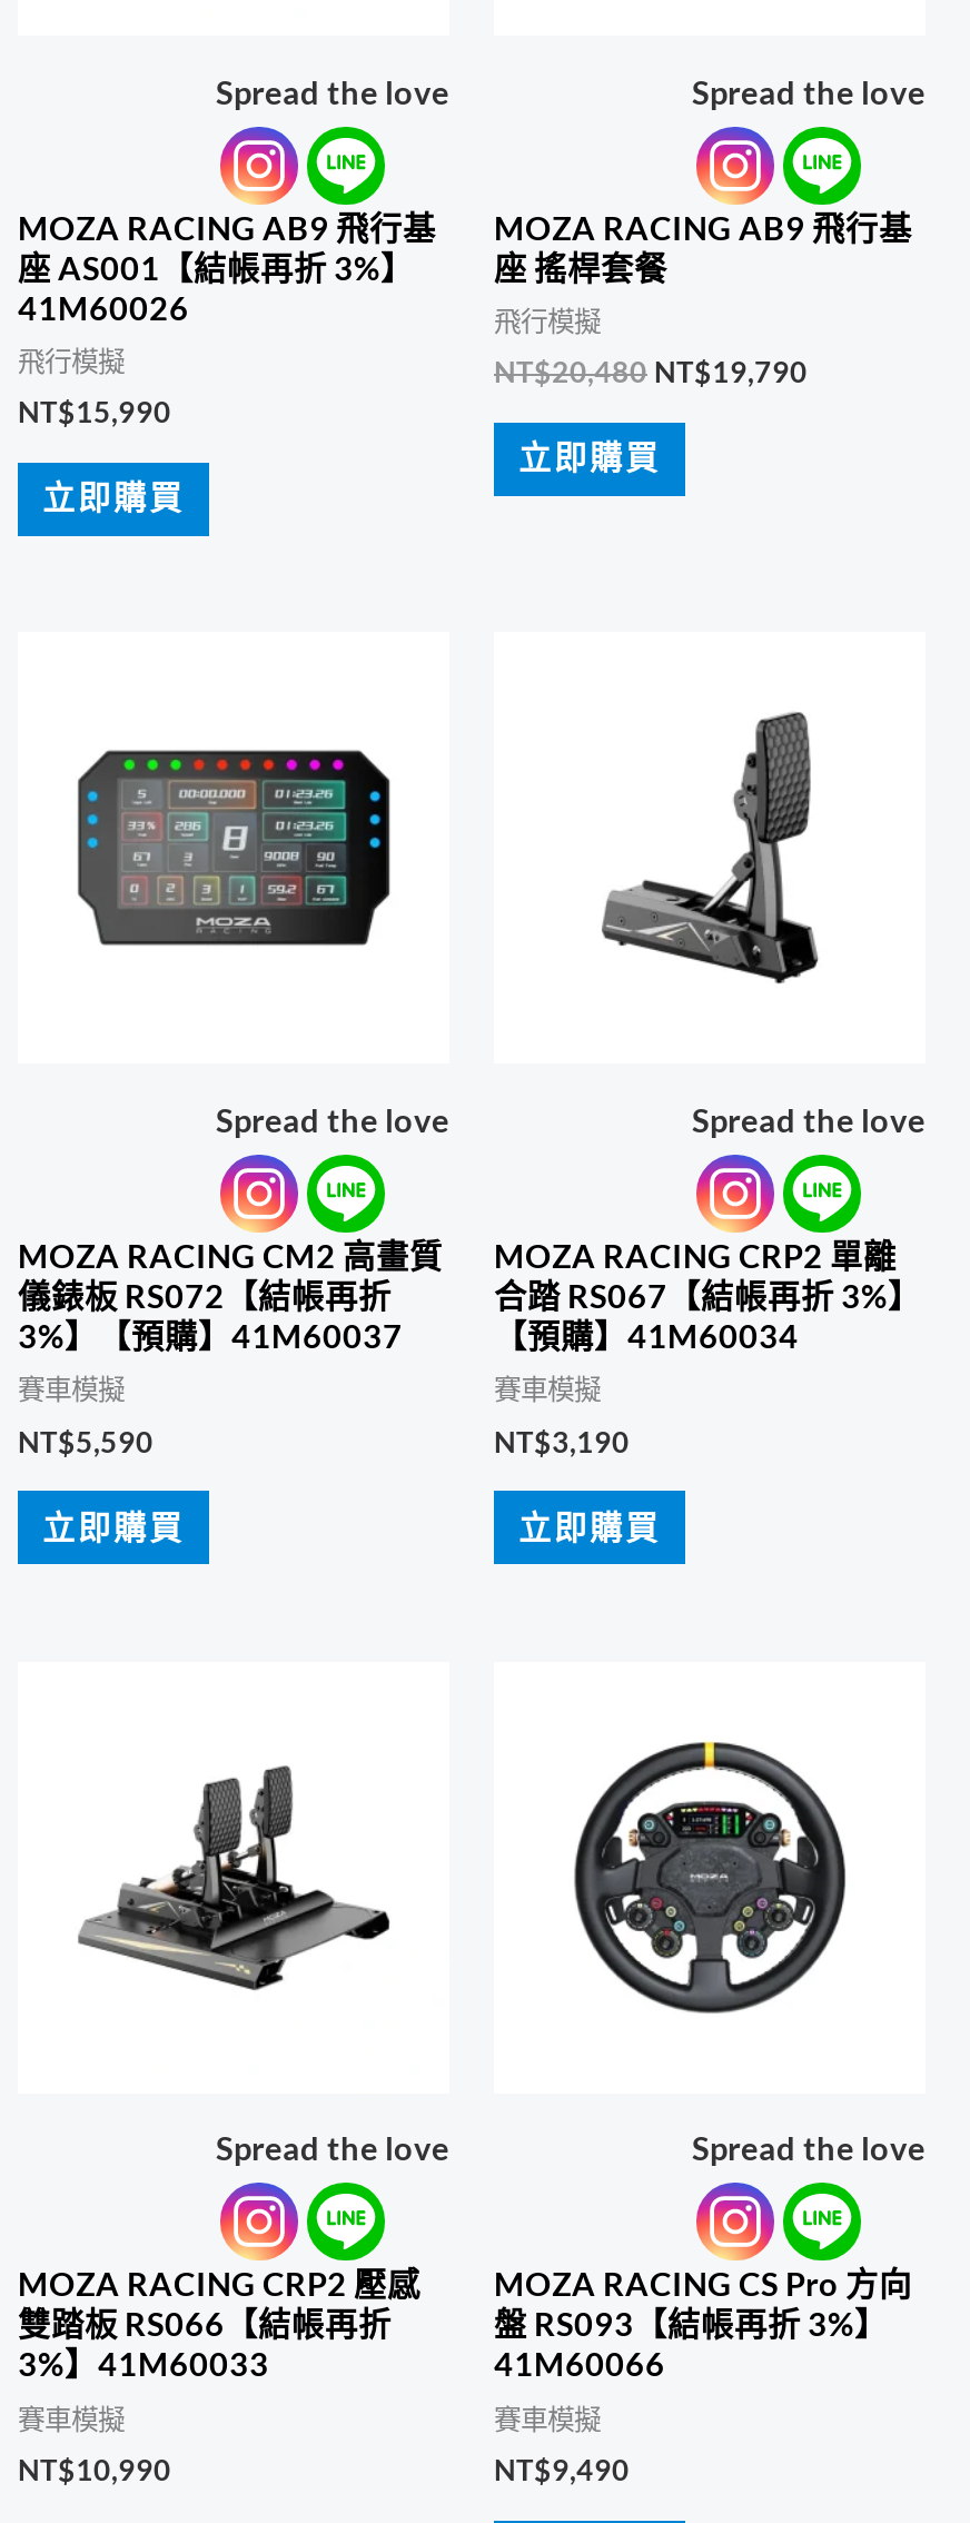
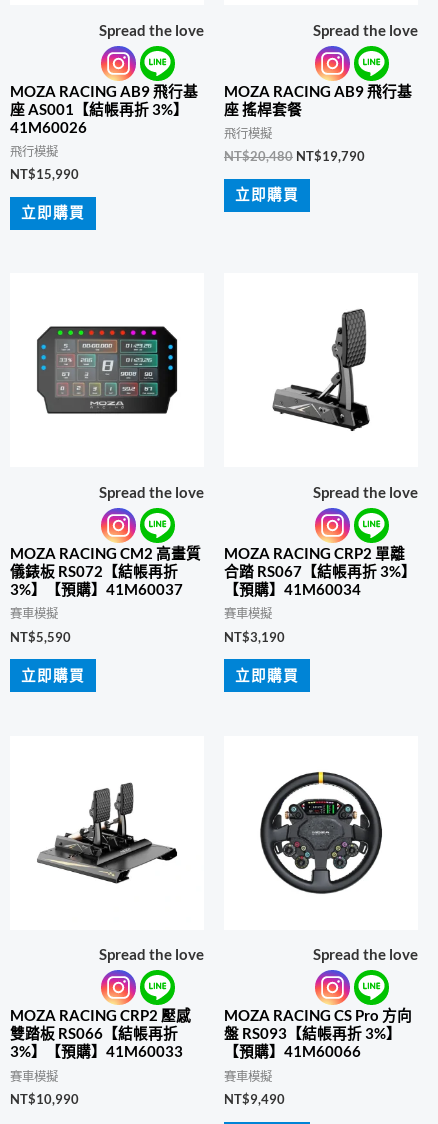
[18,2346,269,2384] 3%】41M60033 -> [10,1043,183,1060] 3%】【預購】41M60033
[494,2346,665,2384] 41M60066 -> [224,1043,361,1060] 【預購】41M60066

